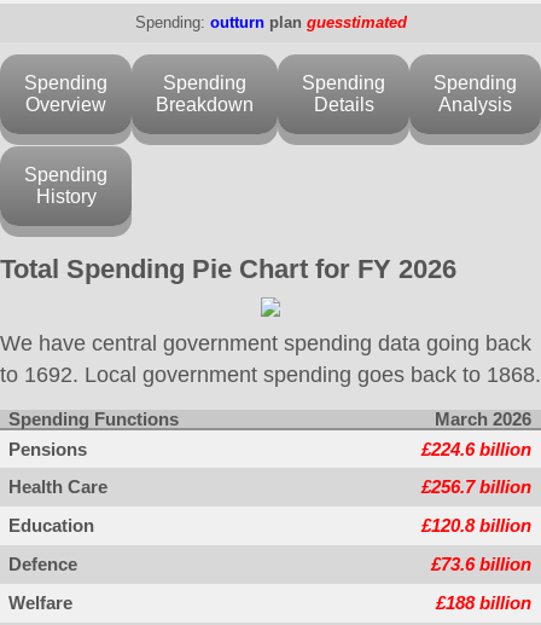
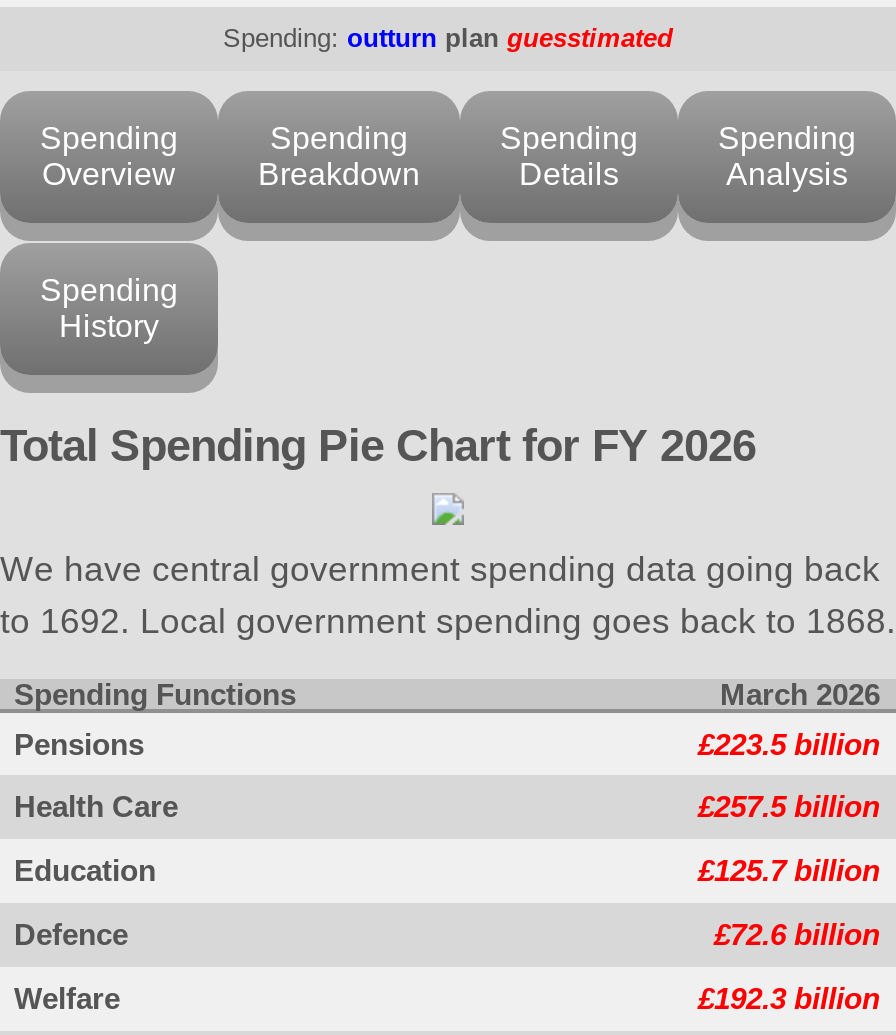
[421,438,531,459] £224.6 billion -> [698,726,880,760] £223.5 billion
[421,476,531,496] £256.7 billion -> [698,788,880,822] £257.5 billion
[421,515,531,535] £120.8 billion -> [698,852,880,886] £125.7 billion
[431,553,531,574] £73.6 billion -> [714,916,880,950] £72.6 billion
[436,592,531,612] £188 billion -> [698,980,880,1014] £192.3 billion

